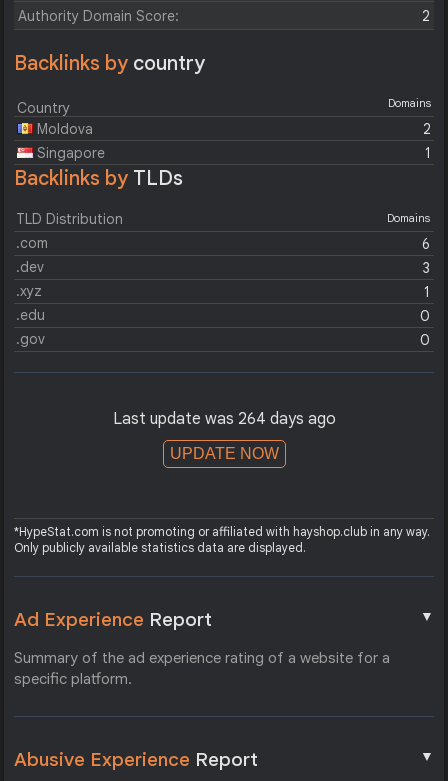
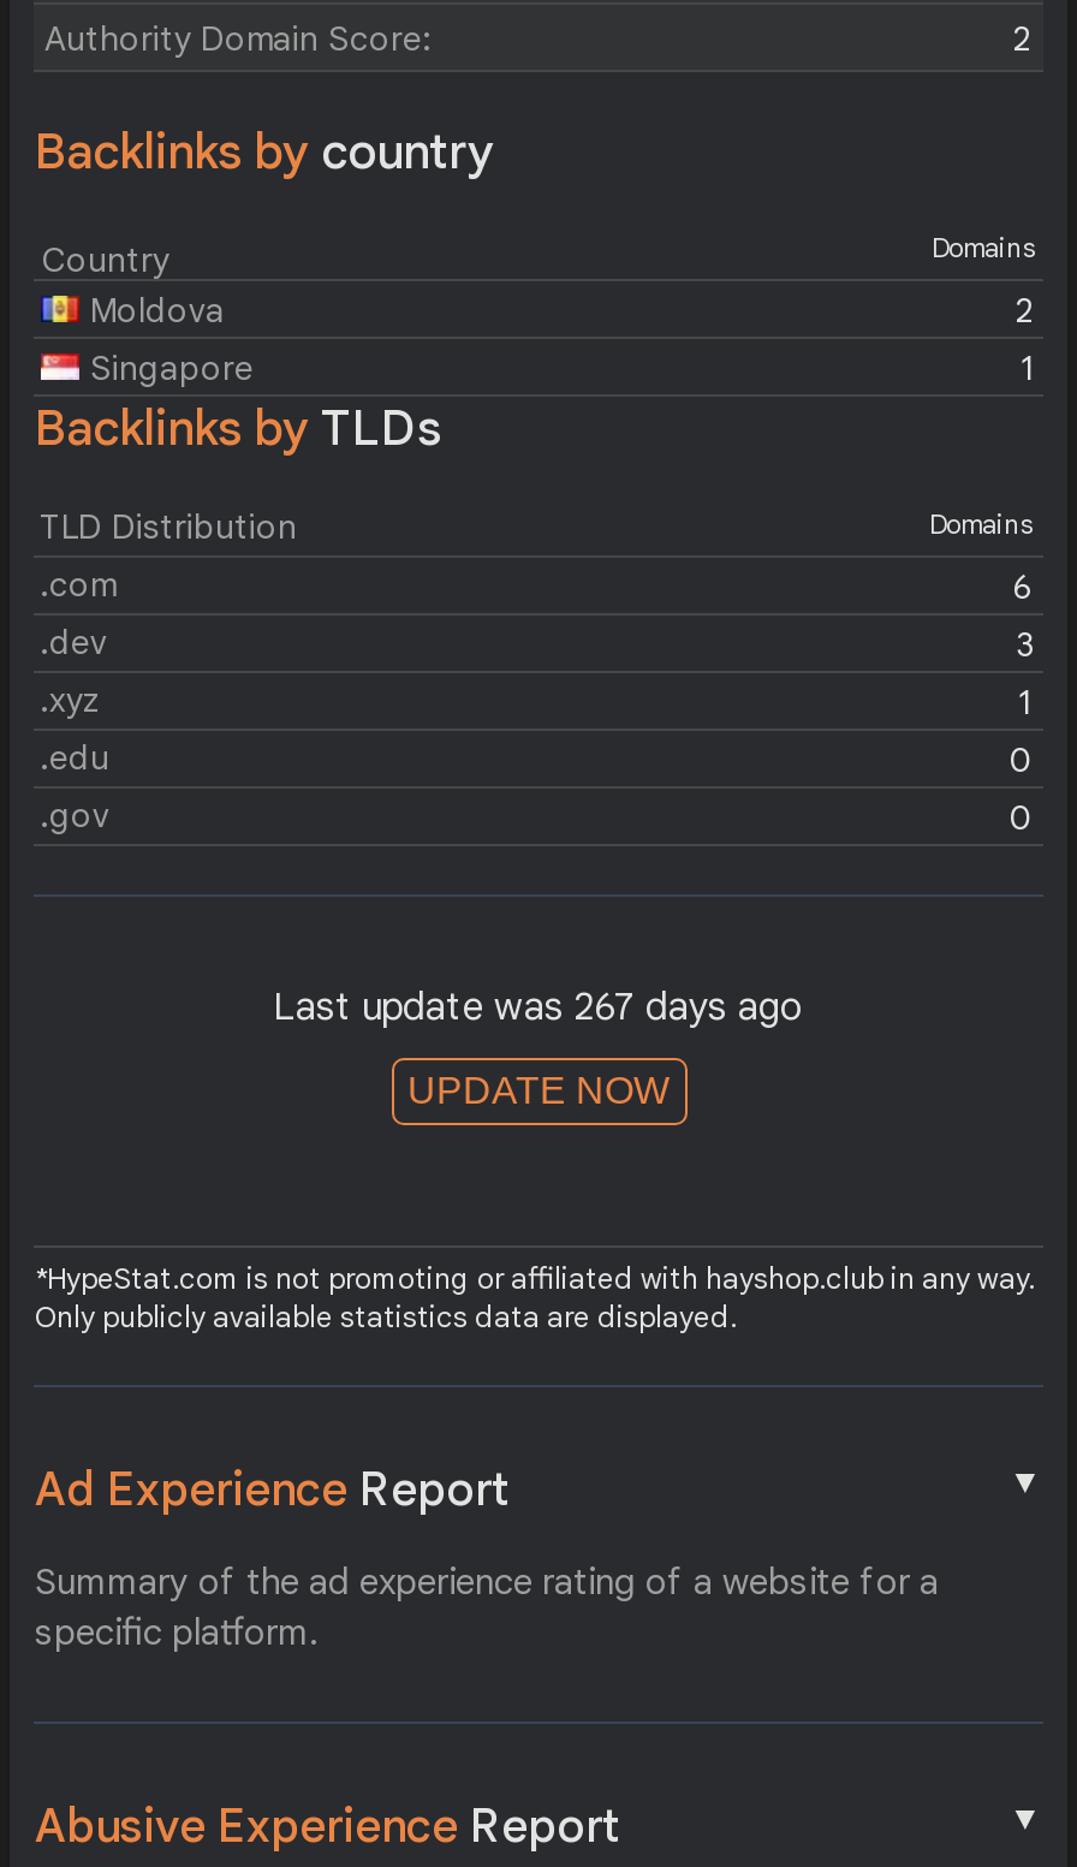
[112,409,335,429] Last update was 264 days ago -> [273,984,804,1032] Last update was 267 days ago

